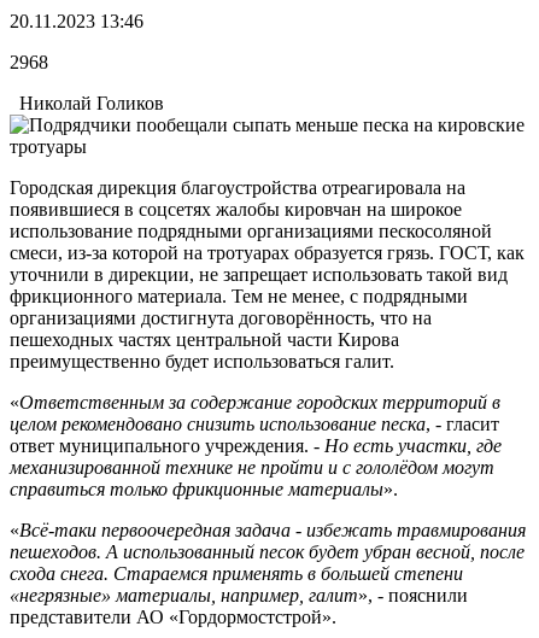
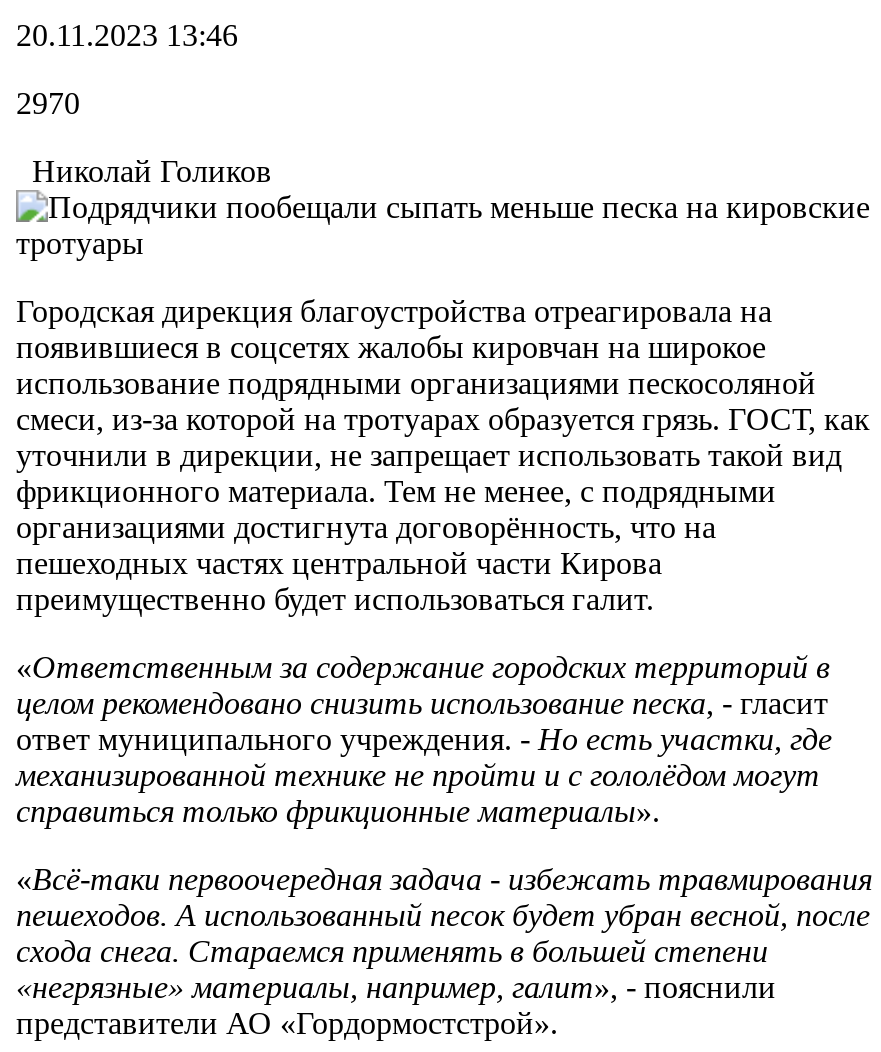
[10,52,48,72] 2968 -> [16,86,80,120] 2970

